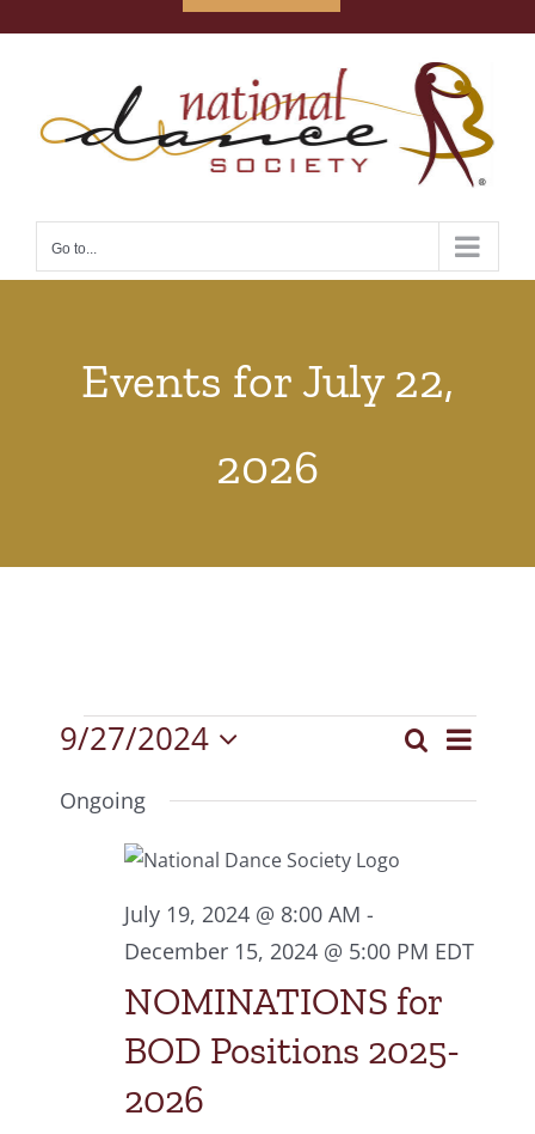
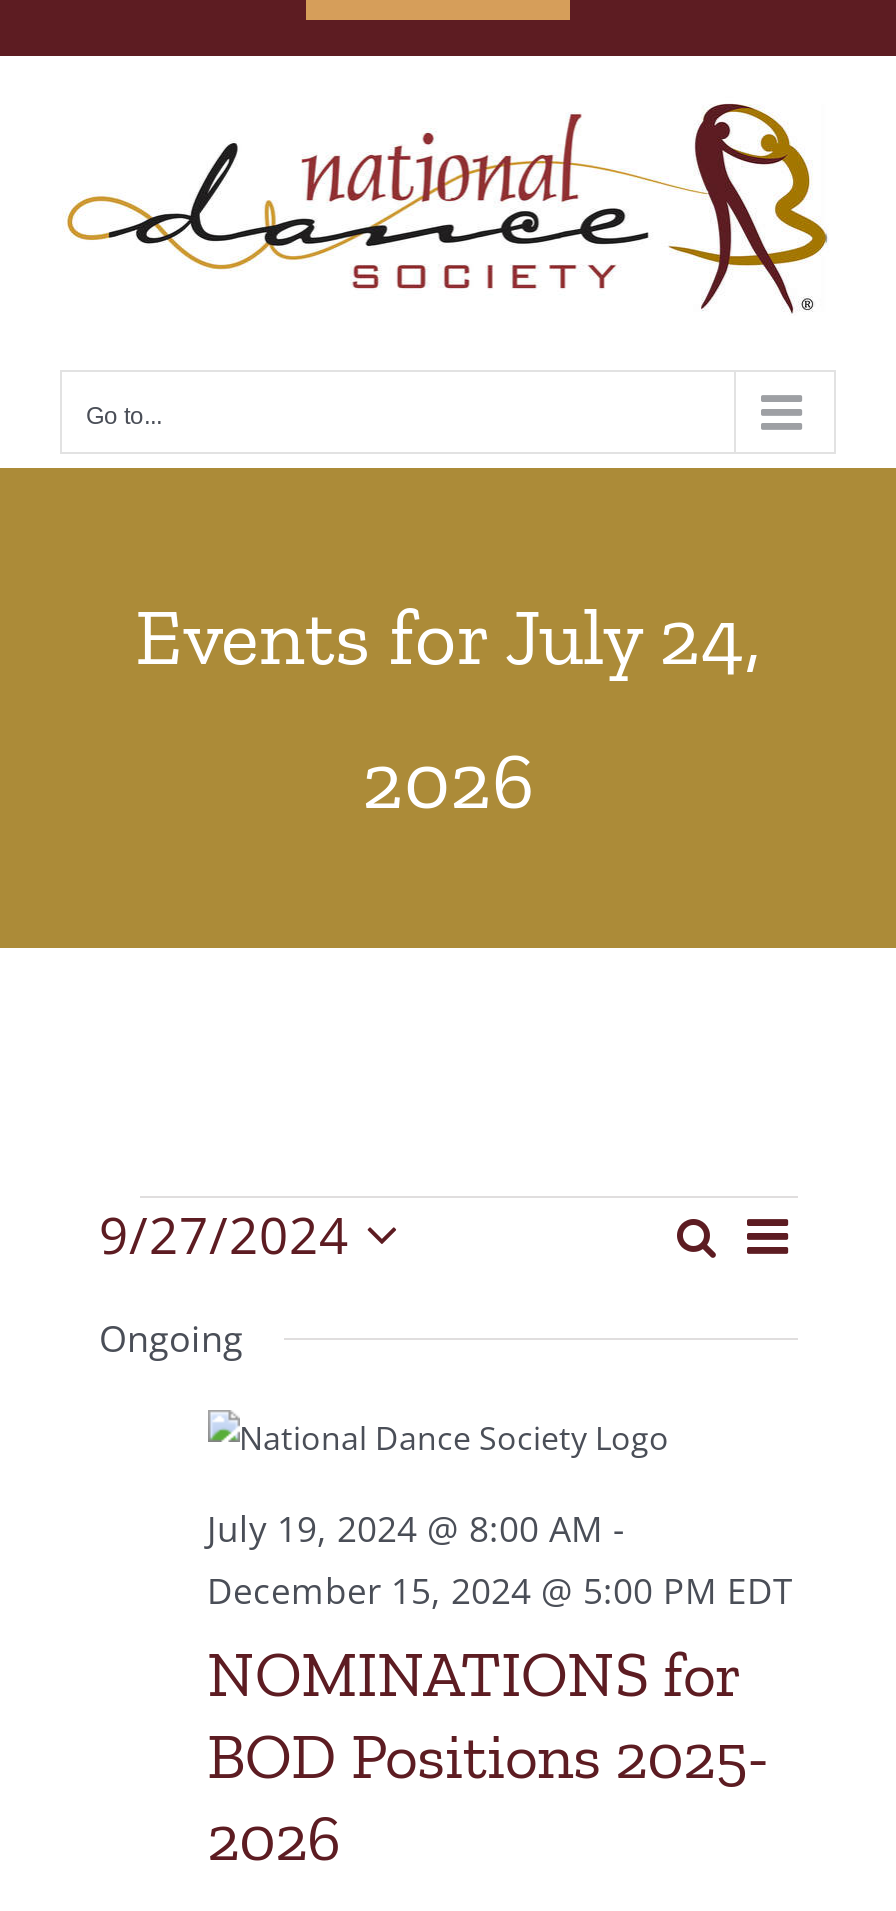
[81,352,454,410] Events for July 22, -> [135,589,761,685] Events for July 24,

